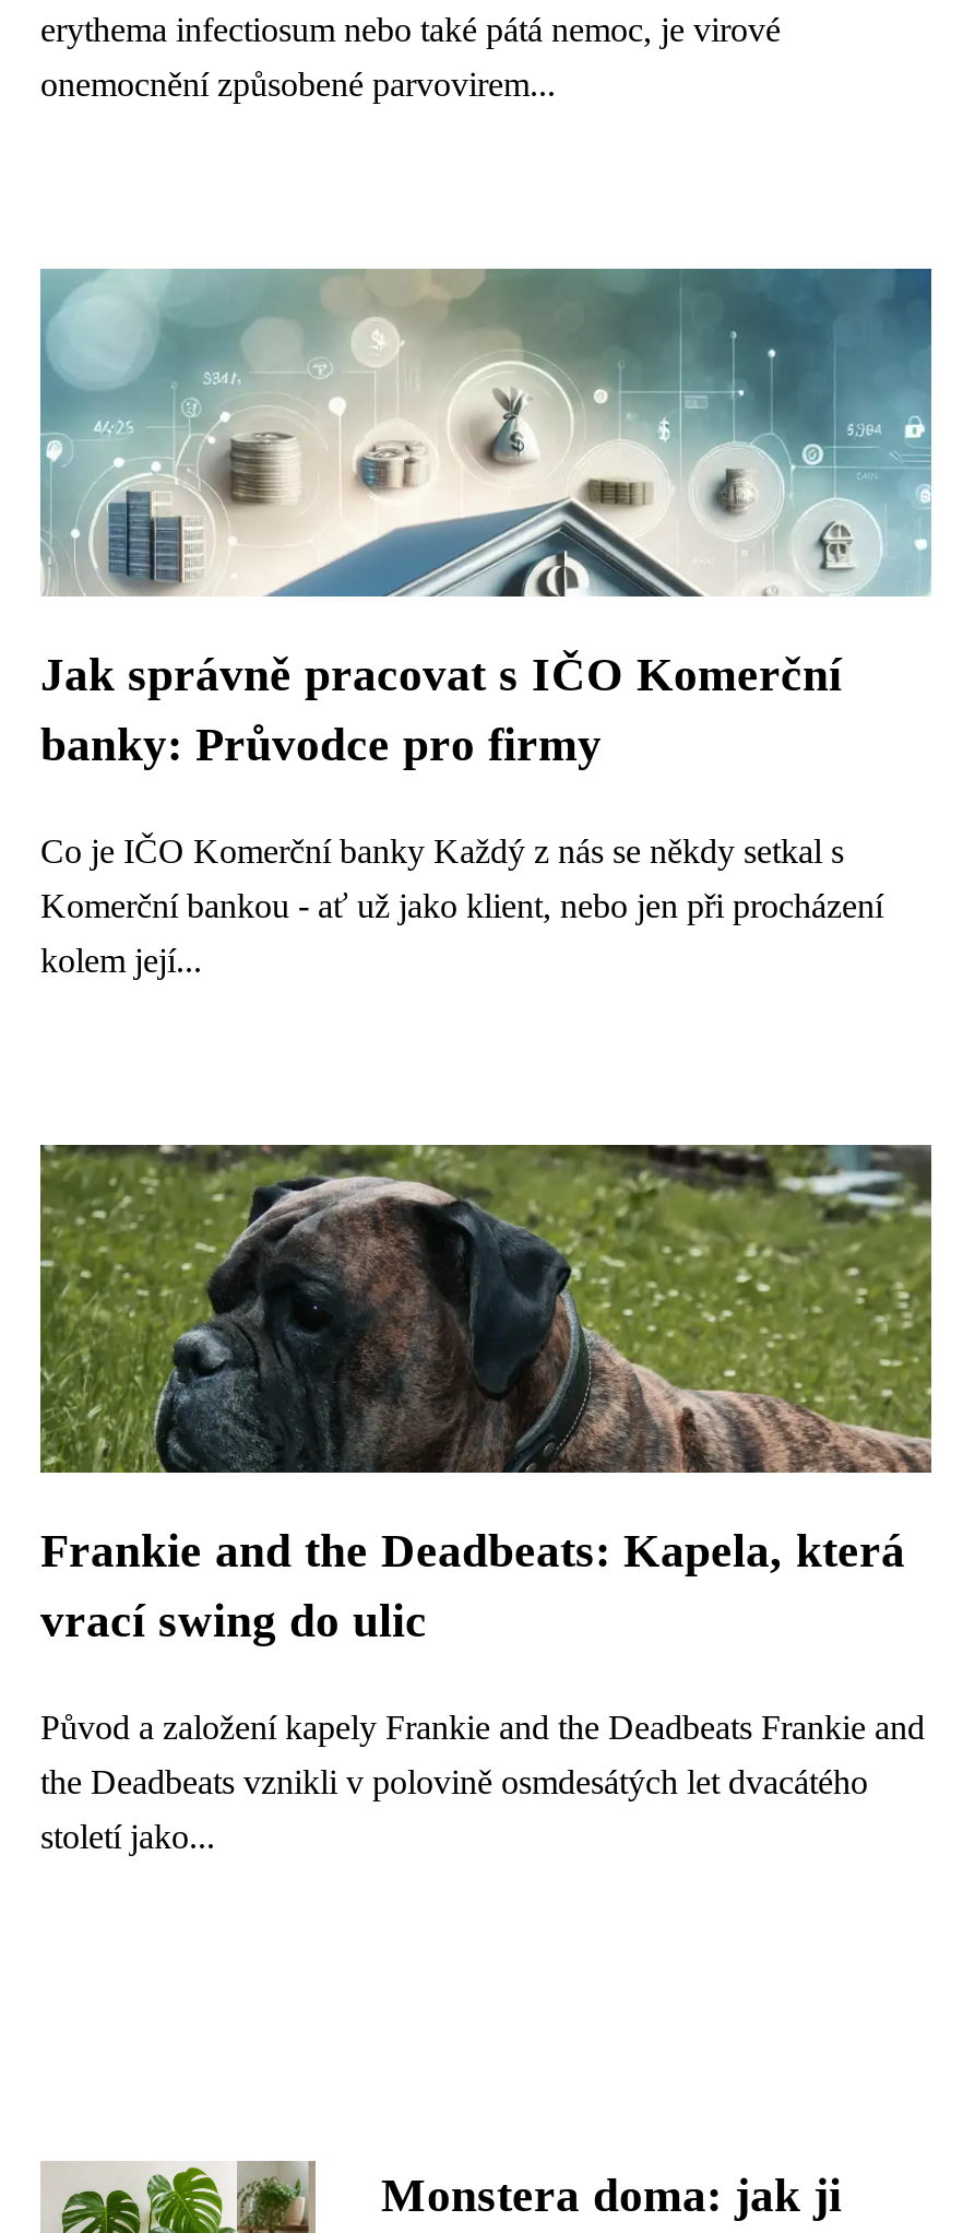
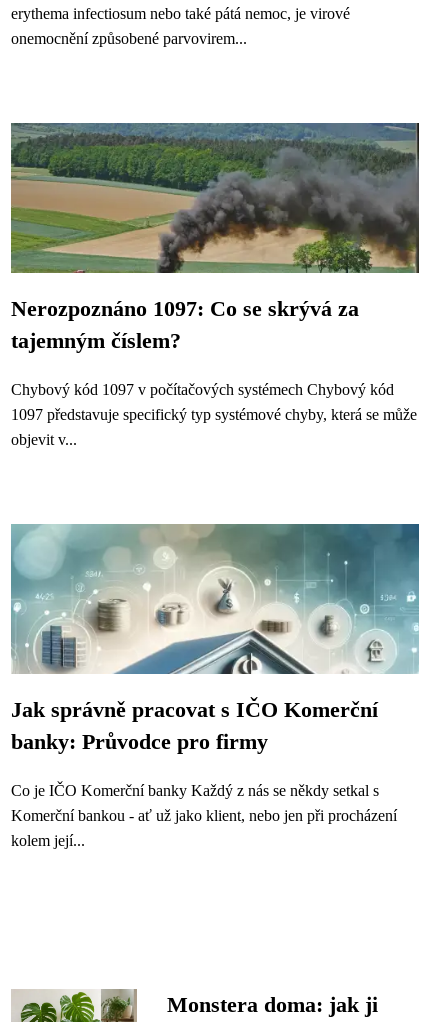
none -> [10,122,420,448] [image] | Nerozpoznáno 1097: Co se skrývá za | tajemným číslem? | Chybový kód 1097 v počítačových systémech Chybový kód | 1097 představuje specifický typ systémové chyby, která se může | objevit v...
moved [38,267,934,979] -> [10,523,420,849]: [image] | Jak správně pracovat s IČO Komerční | banky: Průvodce pro firmy | Co je IČO Komerční banky Každý z nás se někdy setkal s | Komerční bankou - ať už jako klient, nebo jen při procházení | kolem její...
[38,1143,934,1855] [image] | Frankie and the Deadbeats: Kapela, která | vrací swing do ulic | Původ a založení kapely Frankie and the Deadbeats Frankie and | the Deadbeats vznikli v polovině osmdesátých let dvacátého | století jako... -> none

